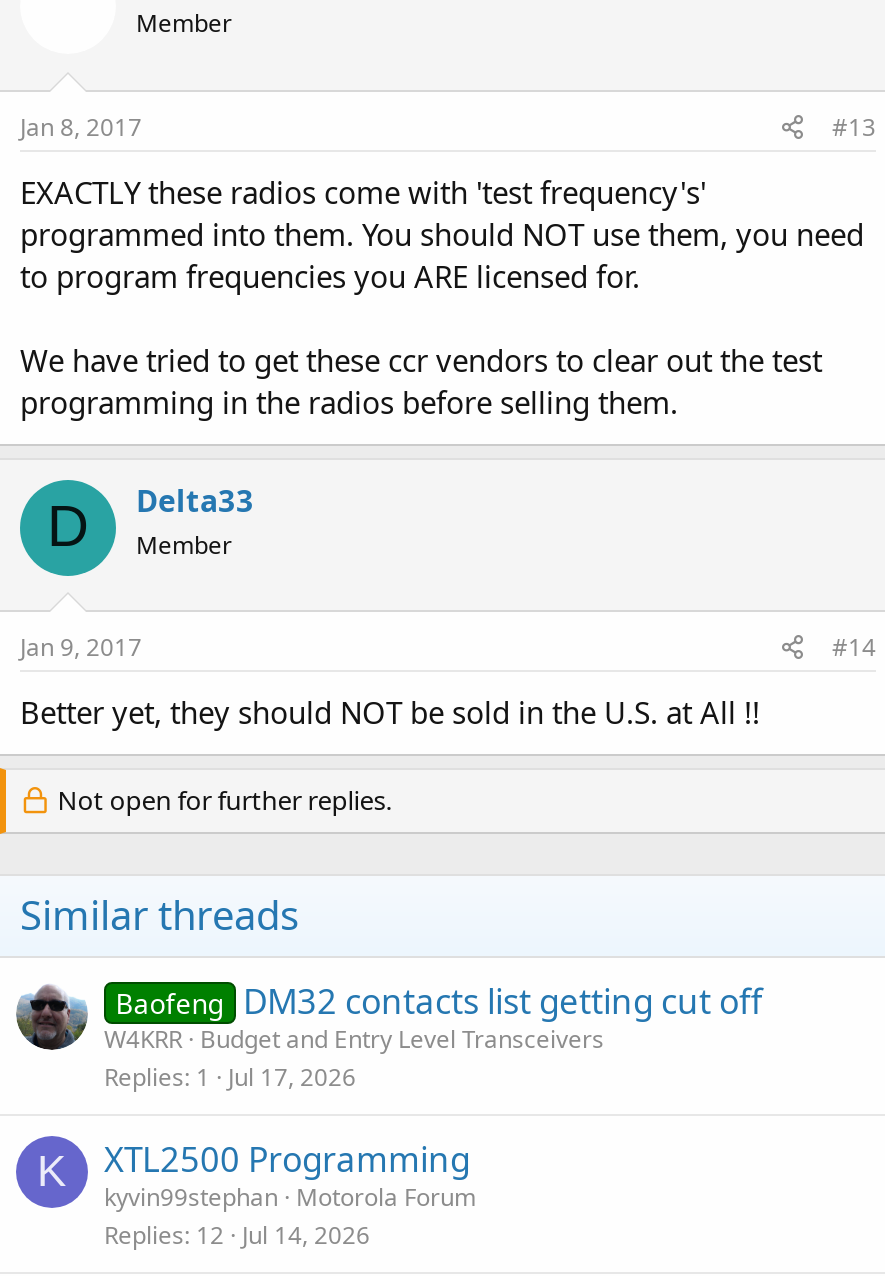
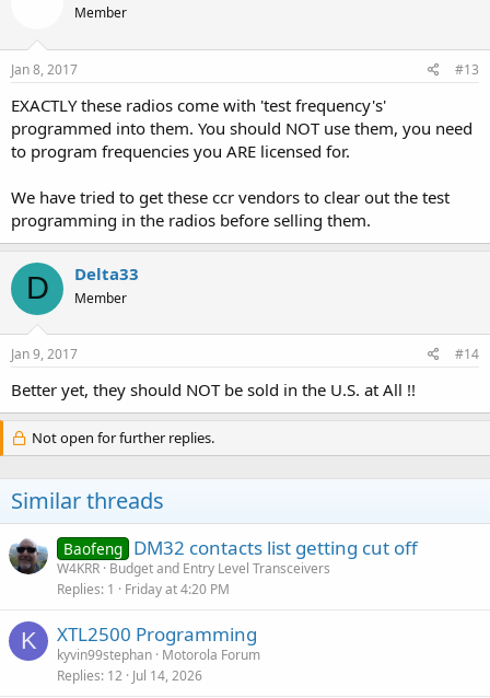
[104,1060,356,1094] Replies 1 Jul 17, 2026 -> [57,580,230,598] Replies 1 Friday at 4:20 PM

